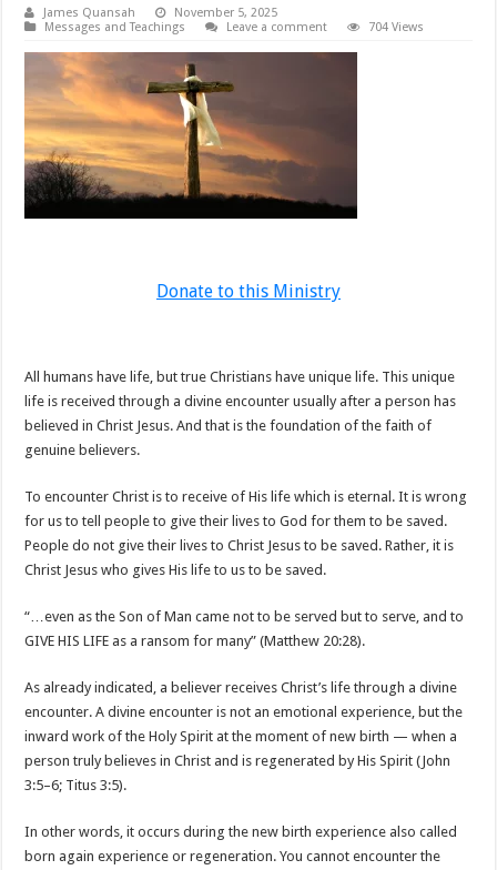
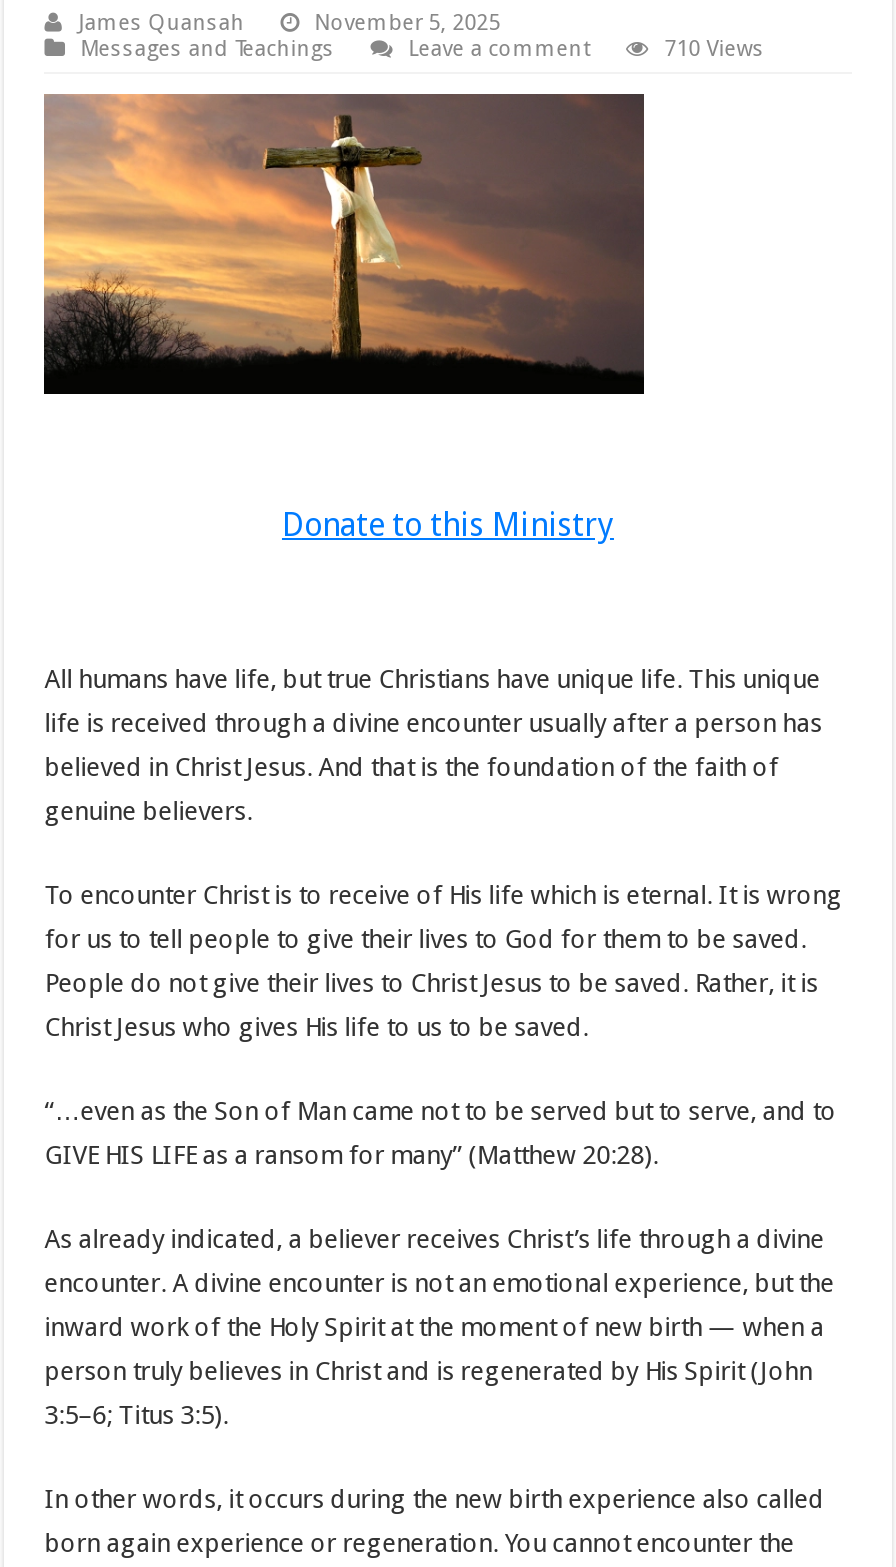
[369,20,424,34] 704 Views -> [664,36,764,62] 710 Views

